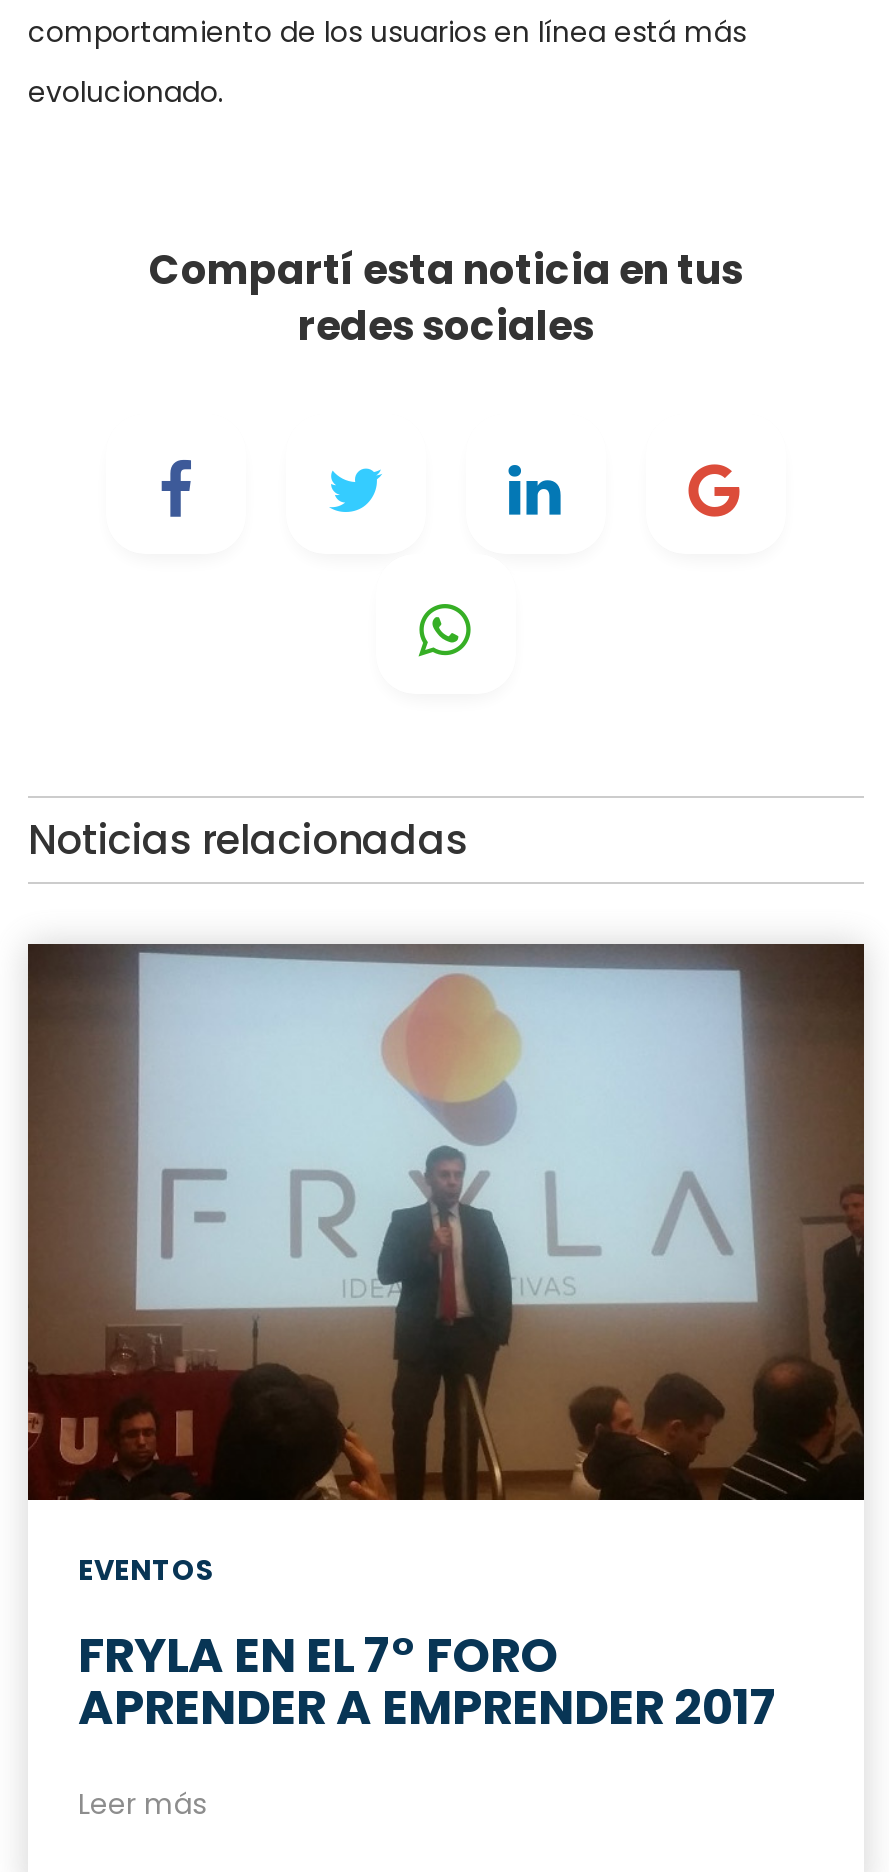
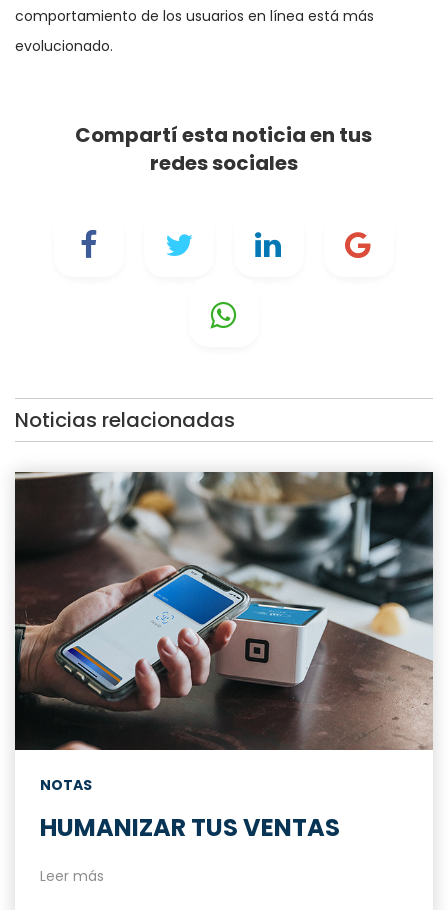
[26,942,866,1591] [image] | EVENTOS -> [15,472,433,795] [image] | NOTAS
[78,1623,778,1741] FRYLA EN EL 7° FORO | APRENDER A EMPRENDER 2017 -> [40,811,340,844] HUMANIZAR TUS VENTAS

